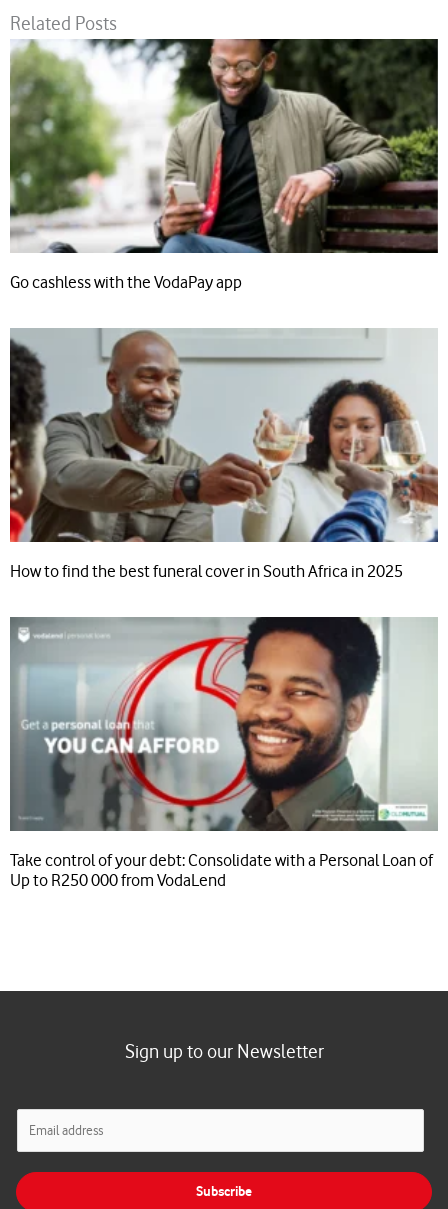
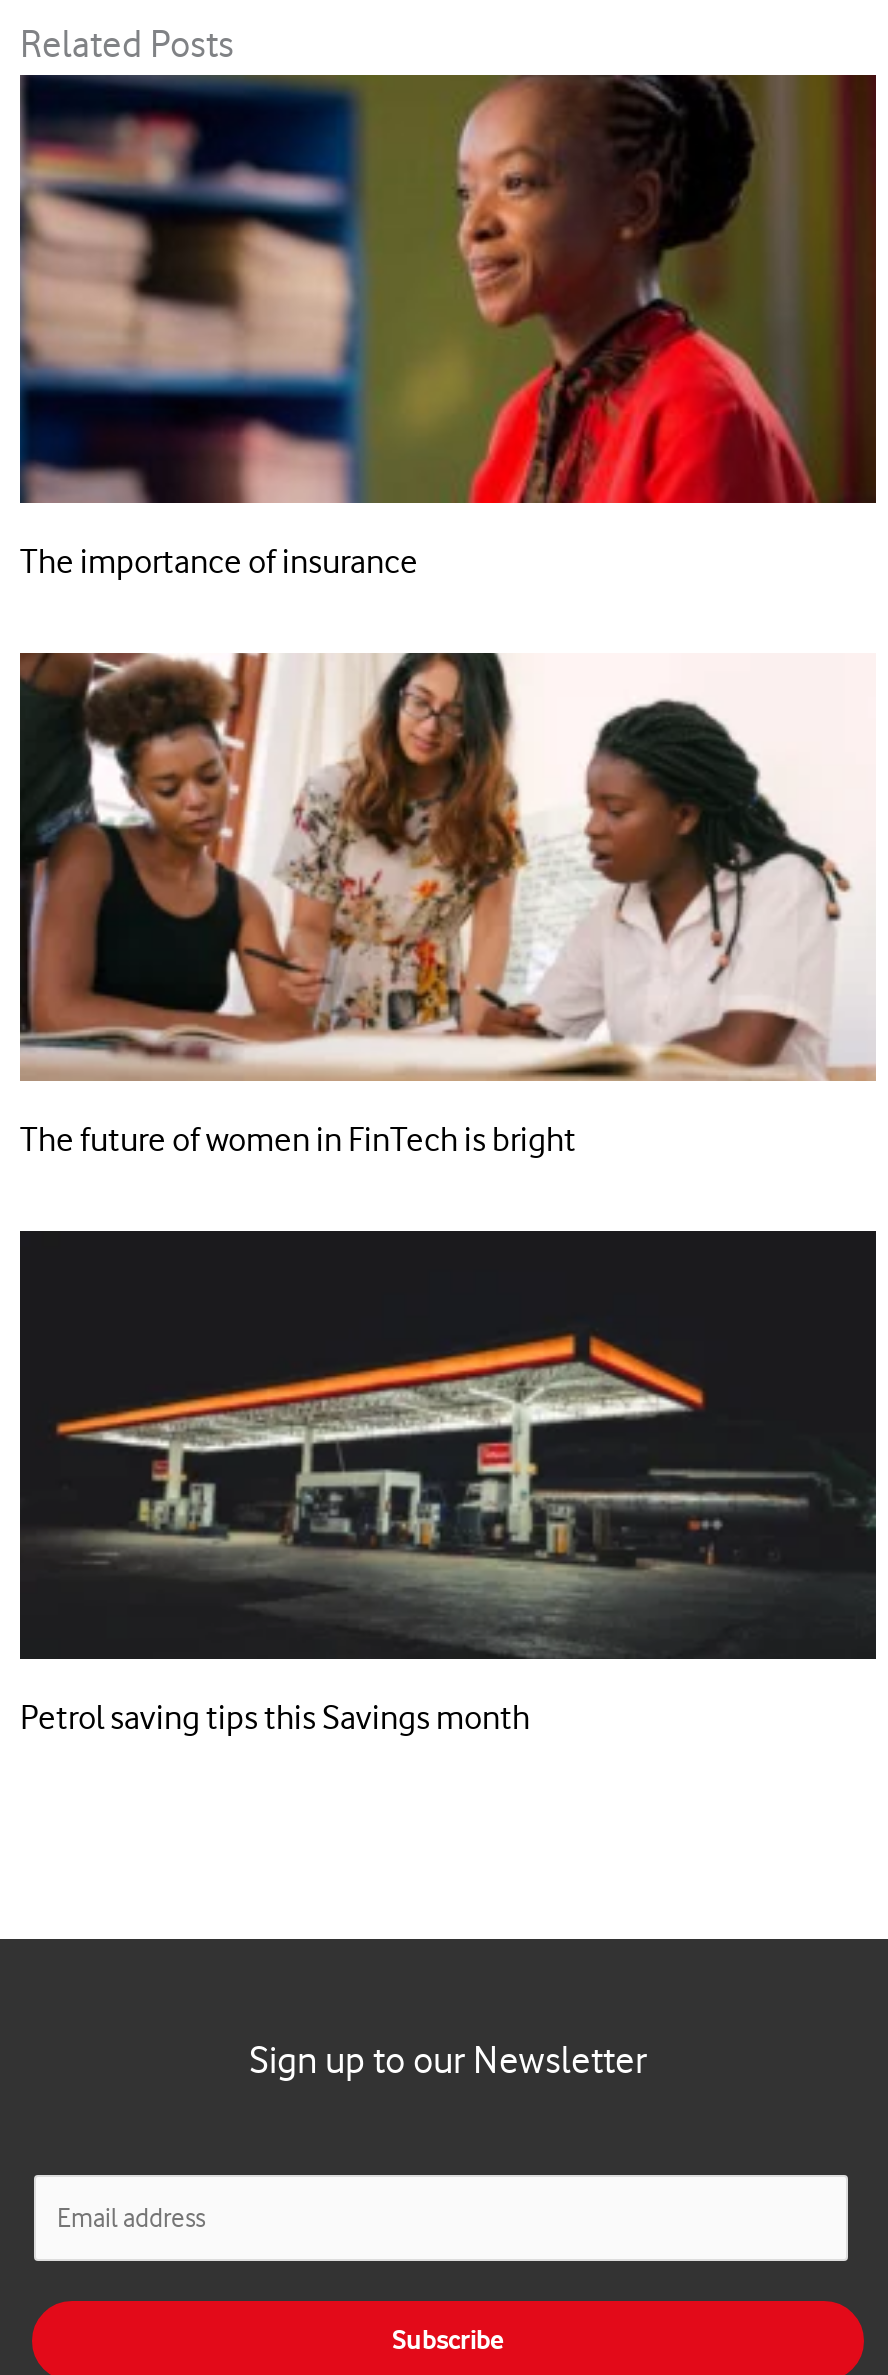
[10,39,439,292] [image] | Go cashless with the VodaPay app -> [18,73,874,581] [image] | The importance of insurance
[9,327,439,581] [image] | How to find the best funeral cover in South Africa in 2025 -> [18,653,876,1159] [image] | The future of women in FinTech is bright
[10,617,438,890] [image] | Take control of your debt: Consolidate with a Personal Loan of | Up to R250 000 from VodaLend -> [20,1229,878,1737] [image] | Petrol saving tips this Savings month

